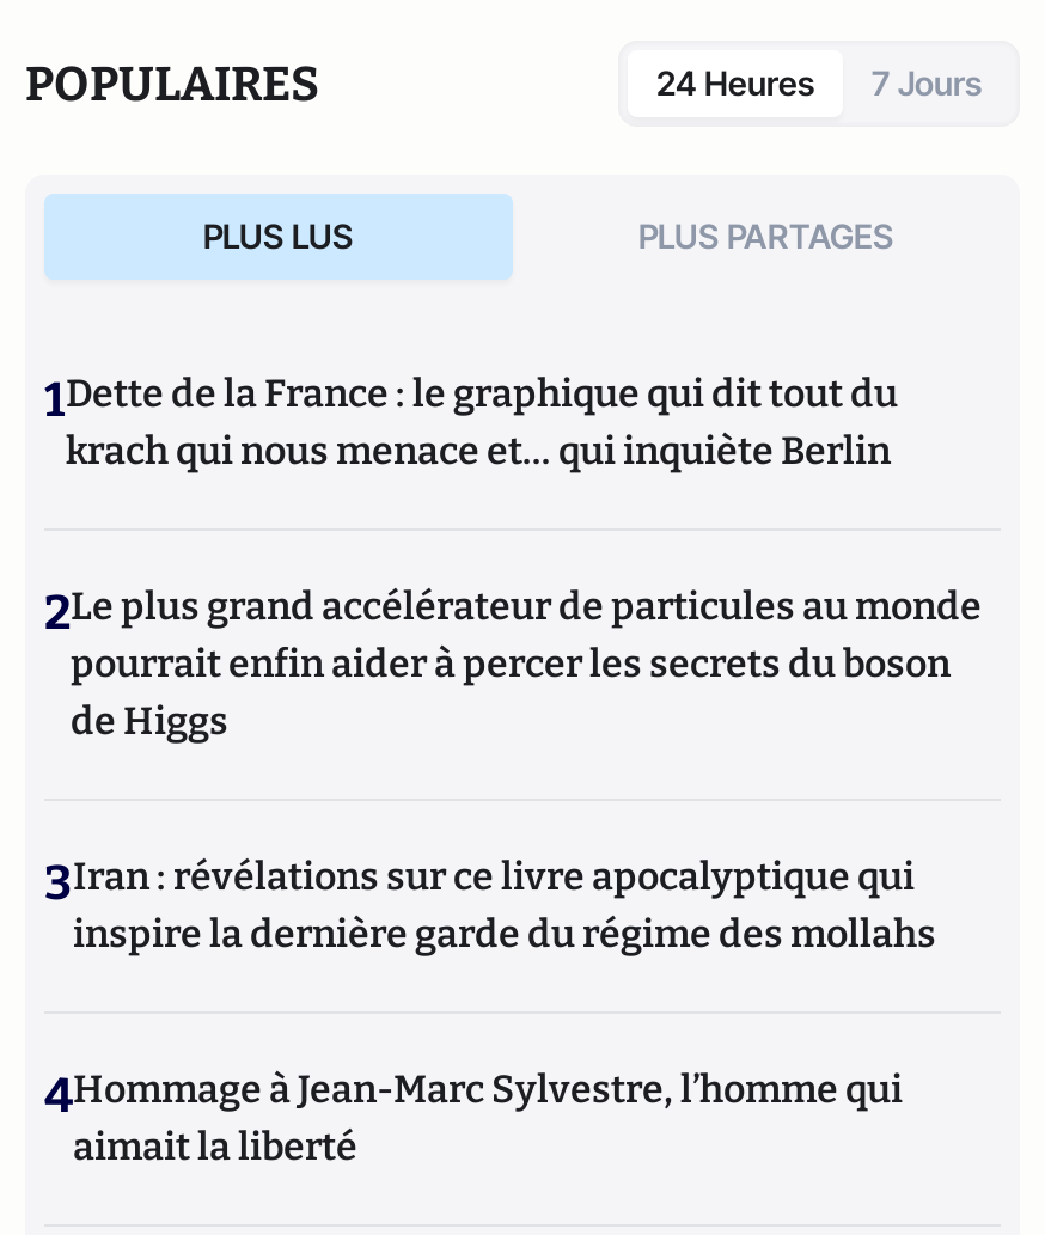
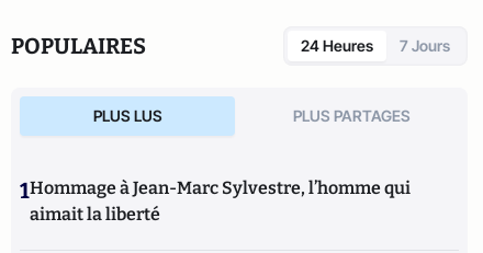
[44,371,982,1124] 1Dette de la France : le graphique qui dit tout du | krach qui nous menace et… qui inquiète Berlin | 2Le plus grand accélérateur de particules au monde | pourrait enfin aider à percer les secrets du boson | de Higgs | 3Iran : révélations sur ce livre apocalyptique qui | inspire la dernière garde du régime des mollahs | 4Hommage à Jean-Marc Sylvestre, l’homme qui -> [20,177,411,204] 1Hommage à Jean-Marc Sylvestre, l’homme qui

